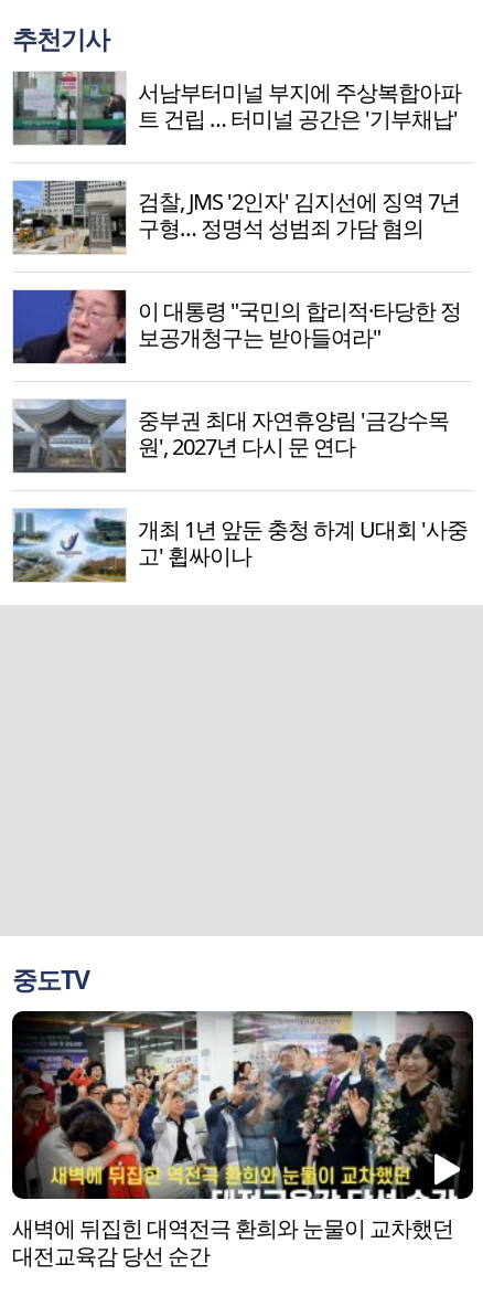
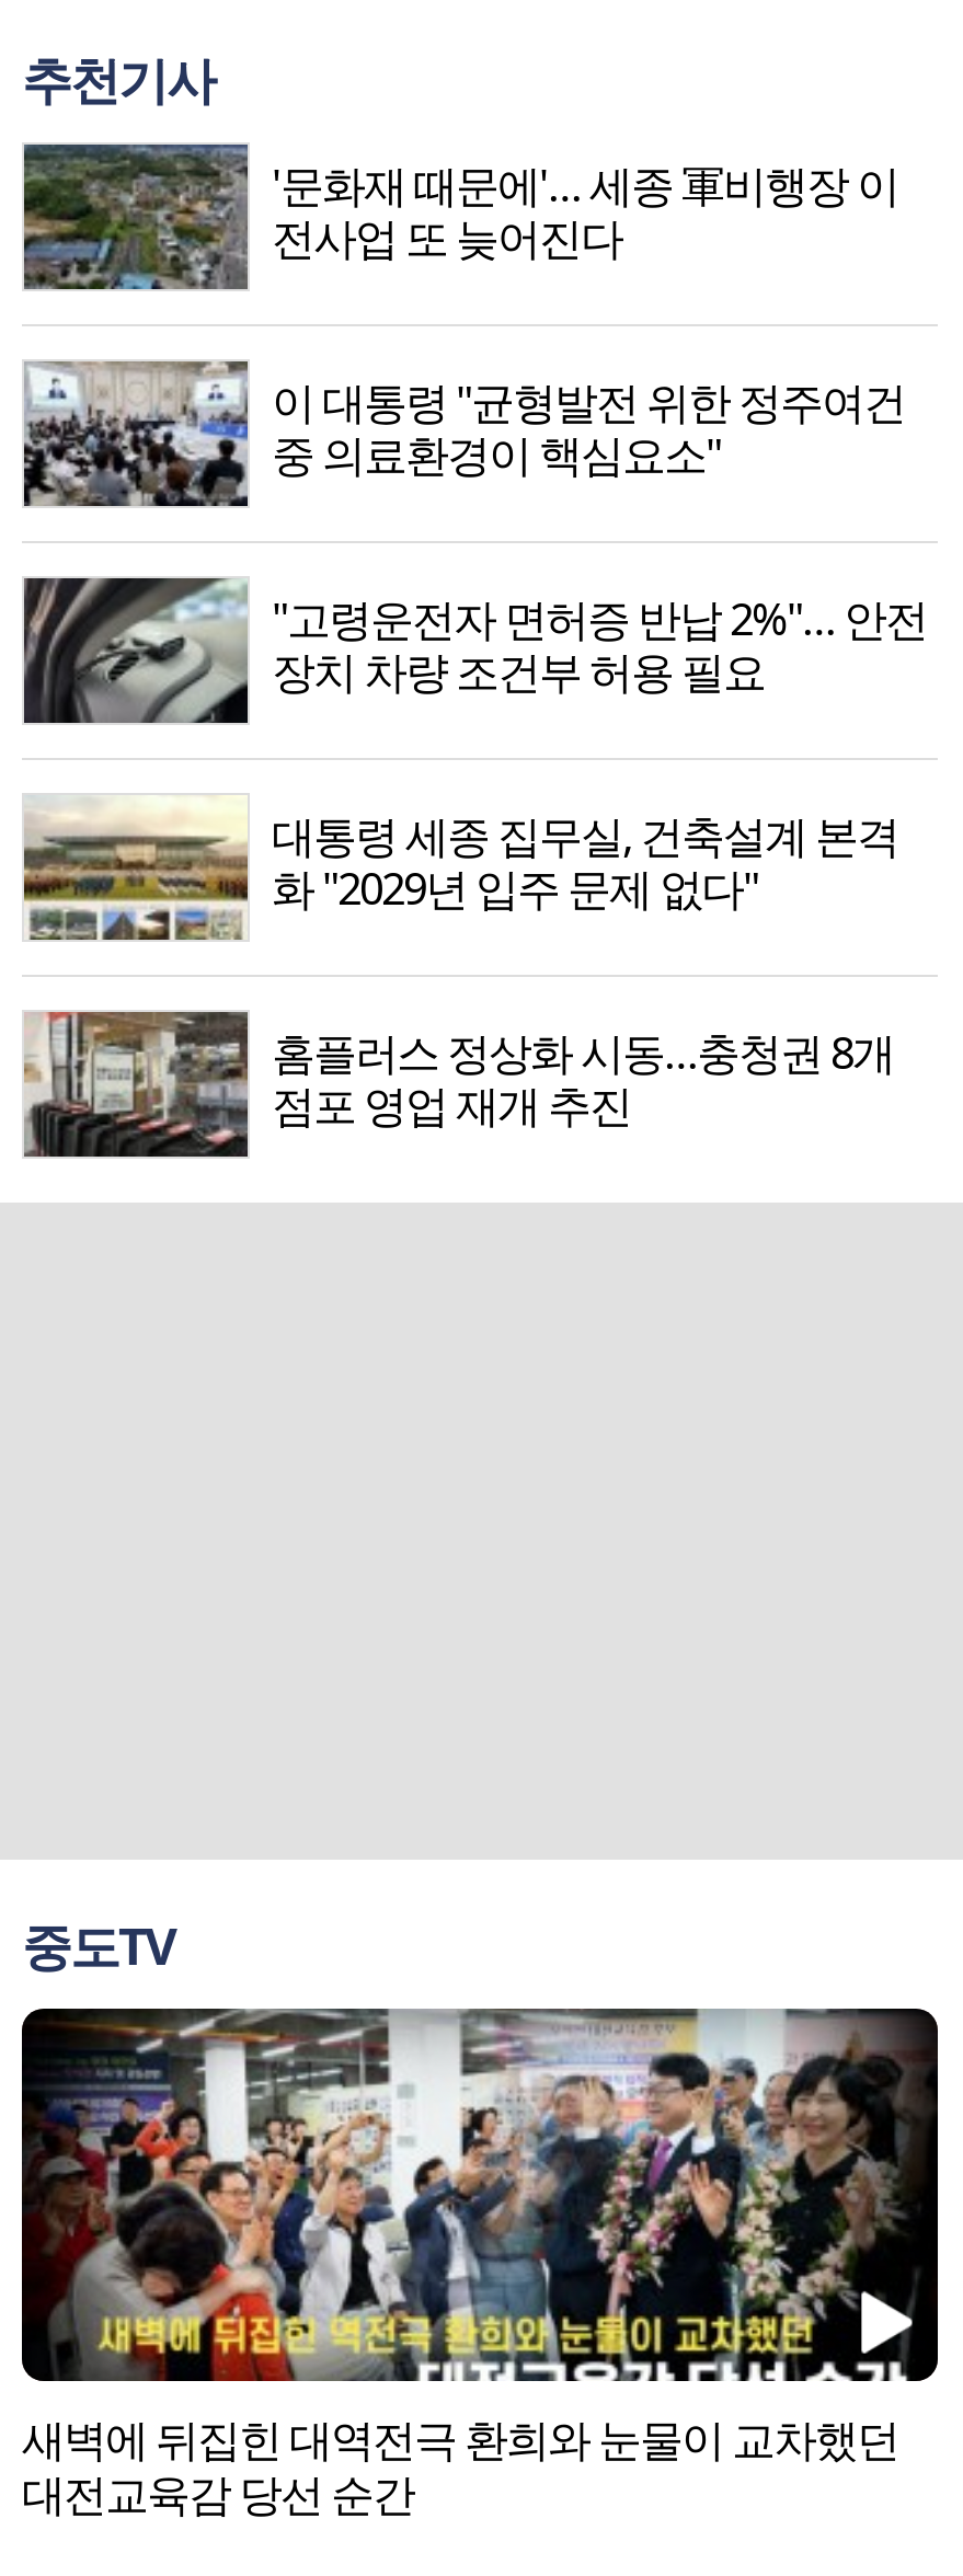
[13,72,461,146] [image] | 서남부터미널 부지에 주상복합아파 | 트 건립 … 터미널 공간은 '기부채납' -> [24,142,898,291] [image] | '문화재 때문에'… 세종 軍비행장 이 | 전사업 또 늦어진다
[13,181,460,255] [image] | 검찰, JMS '2인자' 김지선에 징역 7년 | 구형… 정명석 성범죄 가담 혐의 -> [22,361,905,508] [image] | 이 대통령 "균형발전 위한 정주여건 | 중 의료환경이 핵심요소"
[12,289,461,364] [image] | 이 대통령 "국민의 합리적·타당한 정 | 보공개청구는 받아들여라" -> [22,576,927,725] [image] | "고령운전자 면허증 반납 2%"… 안전 | 장치 차량 조건부 허용 필요
[12,399,449,472] [image] | 중부권 최대 자연휴양림 '금강수목 | 원', 2027년 다시 문 연다 -> [22,795,898,940] [image] | 대통령 세종 집무실, 건축설계 본격 | 화 "2029년 입주 문제 없다"
[13,508,468,583] [image] | 개최 1년 앞둔 충청 하계 U대회 '사중 | 고' 휩싸이나 -> [22,1010,894,1159] [image] | 홈플러스 정상화 시동…충청권 8개 | 점포 영업 재개 추진

